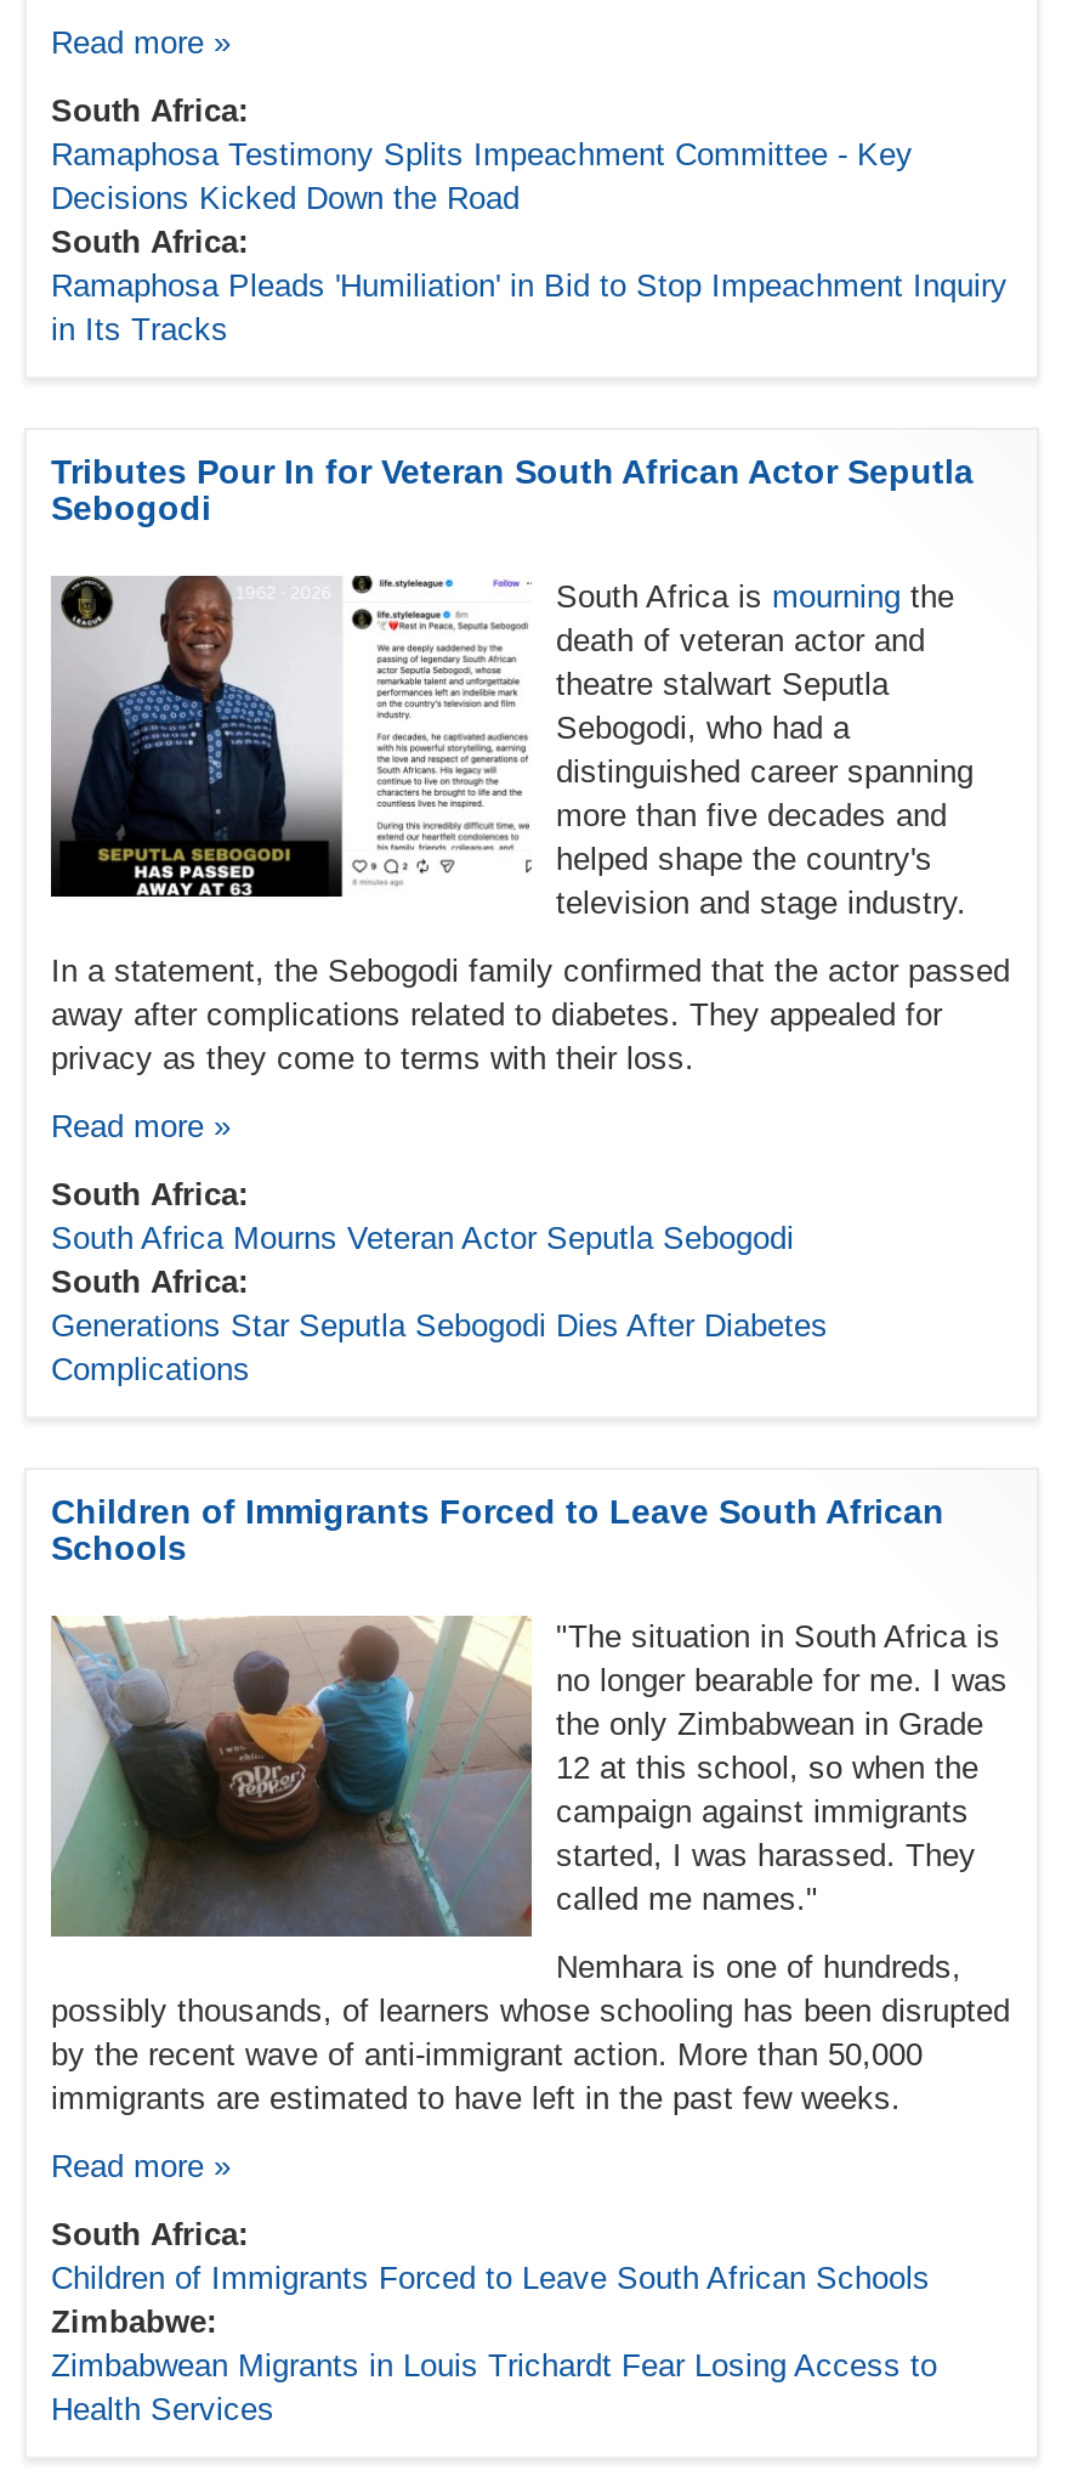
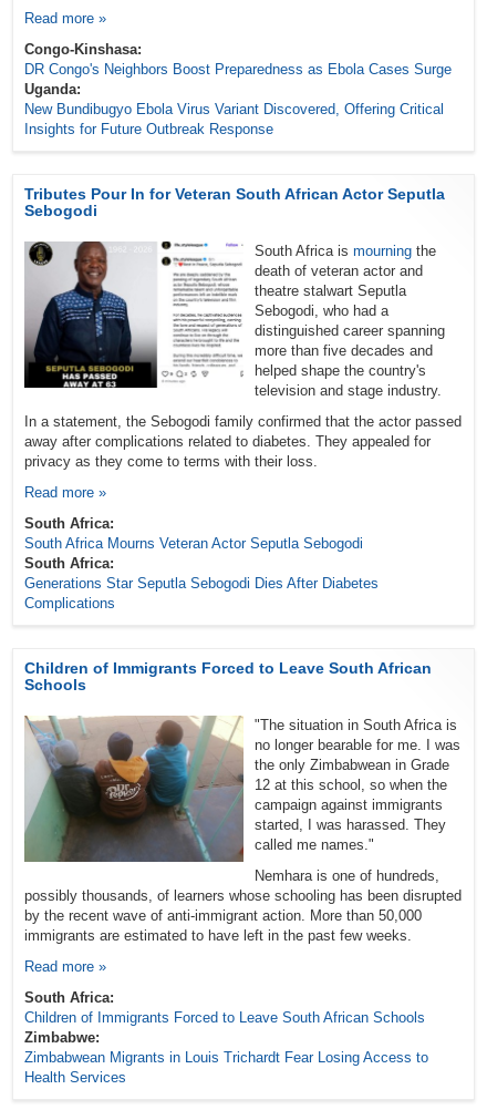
[51,92,1008,347] South Africa: | Ramaphosa Testimony Splits Impeachment Committee - Key | Decisions Kicked Down the Road | South Africa: | Ramaphosa Pleads 'Humiliation' in Bid to Stop Impeachment Inquiry | in Its Tracks -> [24,41,452,137] Congo-Kinshasa: | DR Congo's Neighbors Boost Preparedness as Ebola Cases Surge | Uganda: | New Bundibugyo Ebola Virus Variant Discovered, Offering Critical | Insights for Future Outbreak Response

